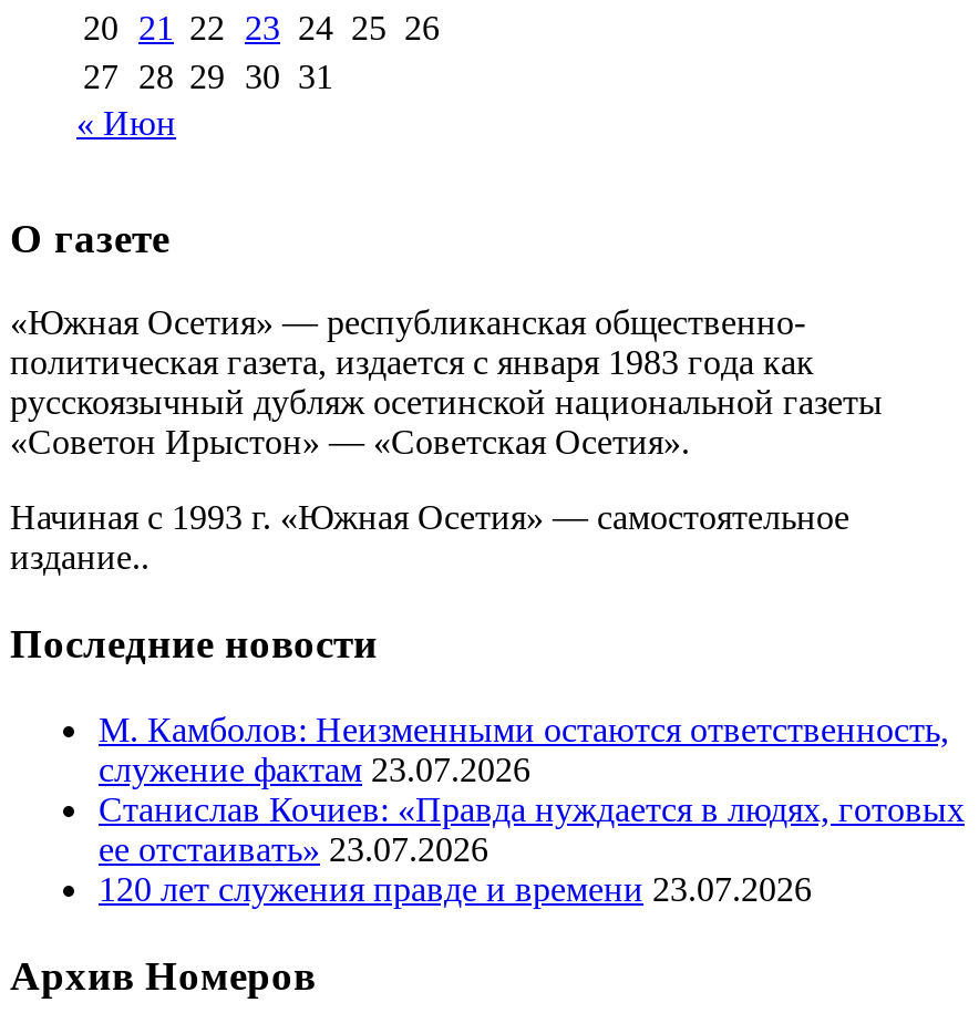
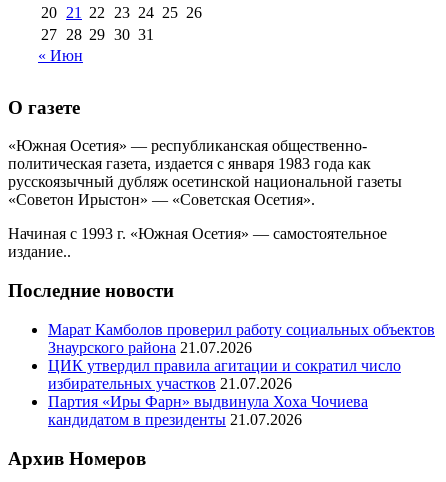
[99,711,965,908] М. Камболов: Неизменными остаются ответственность, | служение фактам 23.07.2026 | Станислав Кочиев: «Правда нуждается в людях, готовых | ее отстаивать» 23.07.2026 | 120 лет служения правде и времени 23.07.2026 -> [48,321,435,428] Марат Камболов проверил работу социальных объектов | Знаурского района 21.07.2026 | ЦИК утвердил правила агитации и сократил число | избирательных участков 21.07.2026 | Партия «Иры Фарн» выдвинула Хоха Чочиева | кандидатом в президенты 21.07.2026

